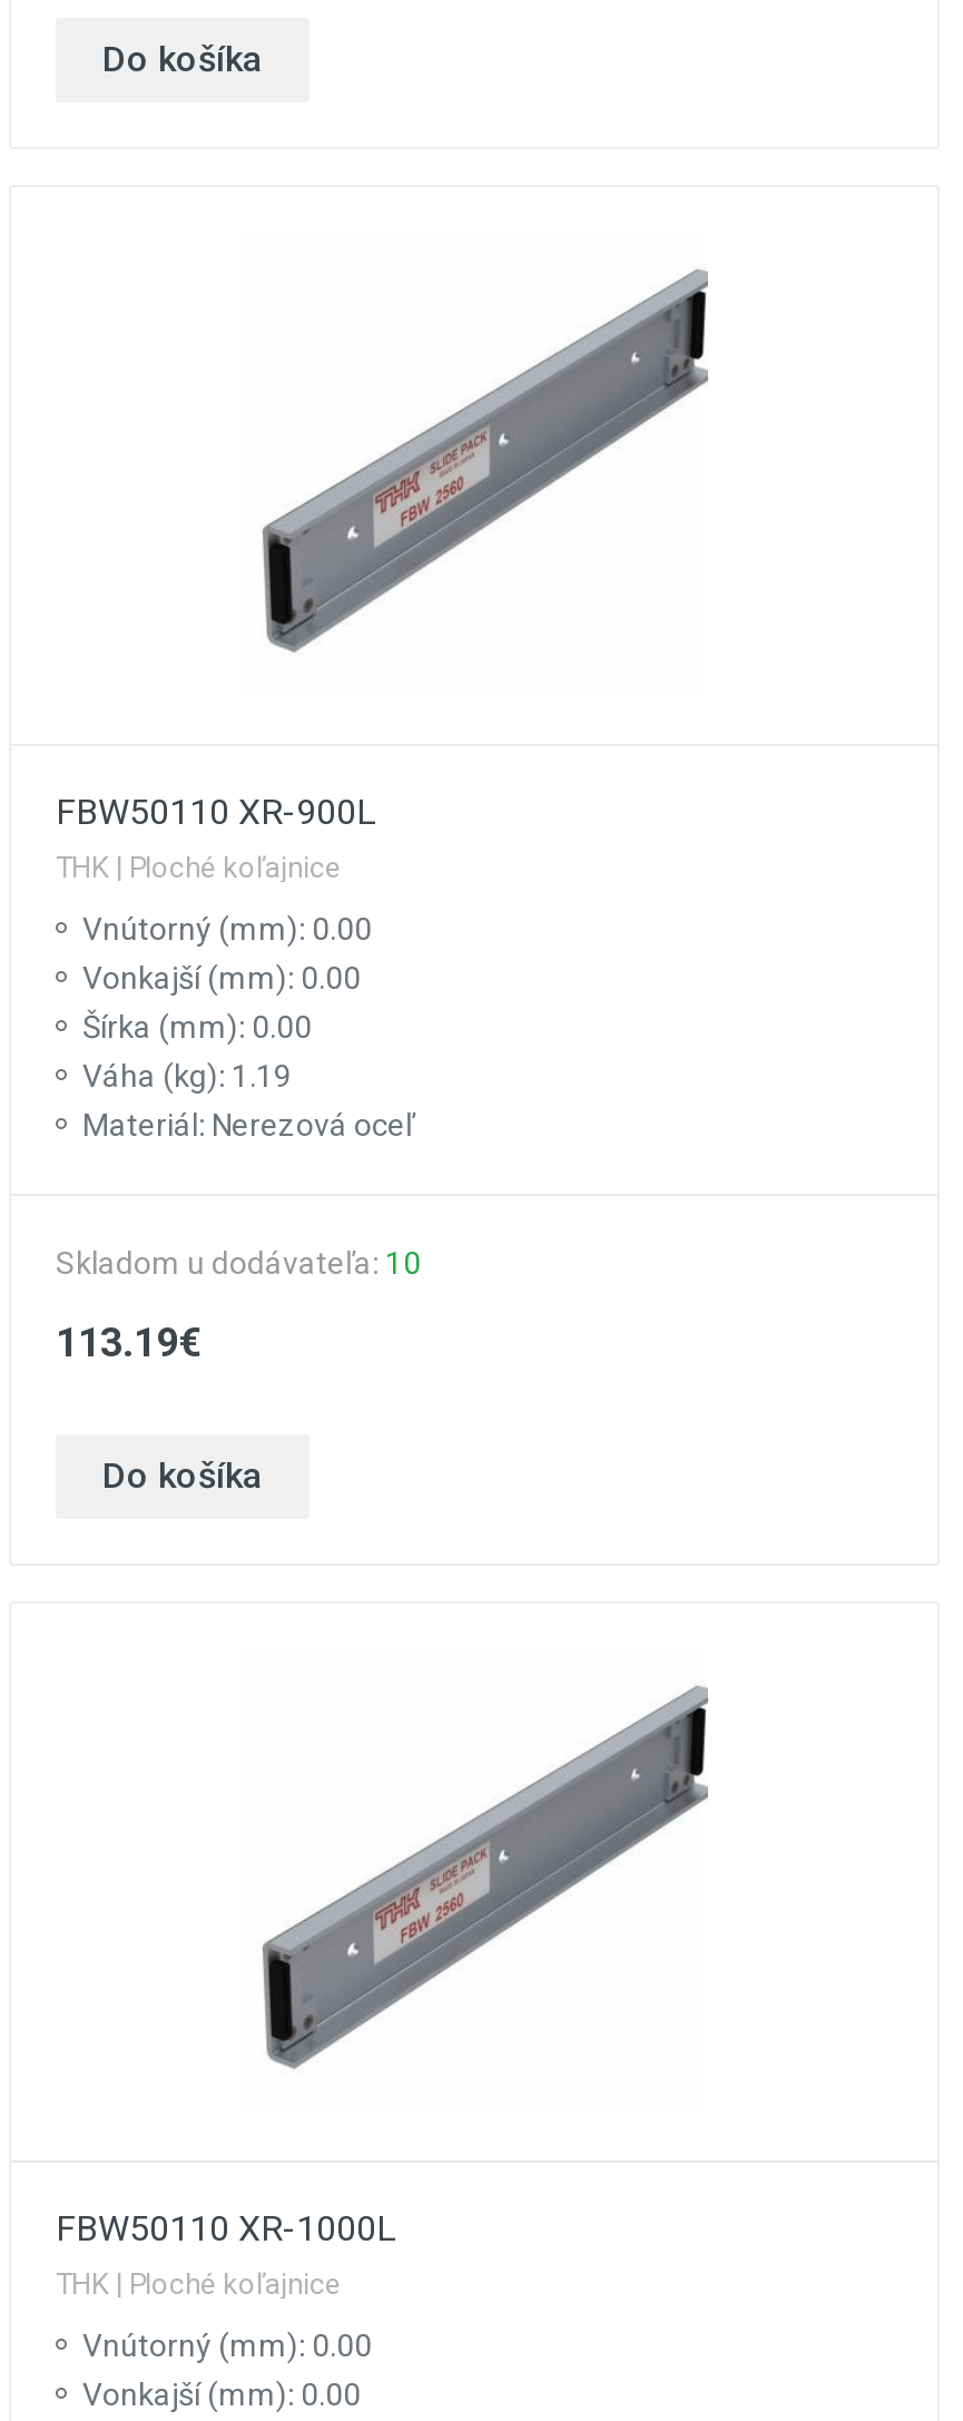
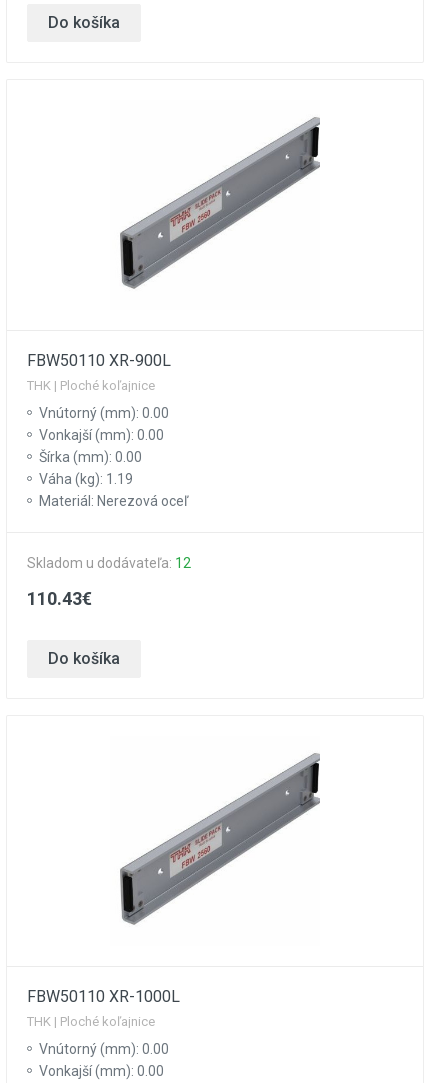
[56,1245,421,1281] Skladom u dodávateľa: 10 -> [27,555,191,571] Skladom u dodávateľa: 12
[56,1319,200,1365] 113.19€ -> [27,588,92,609] 110.43€

